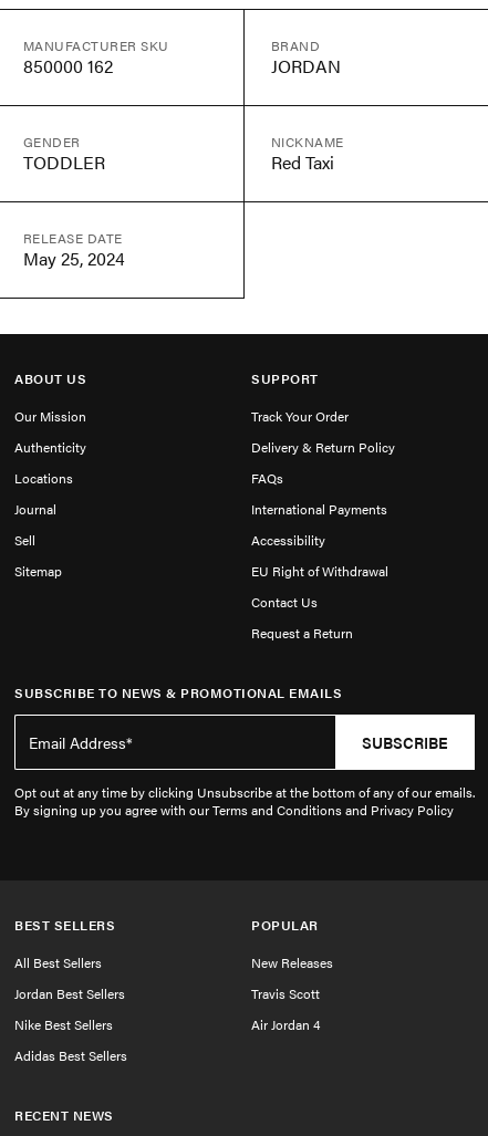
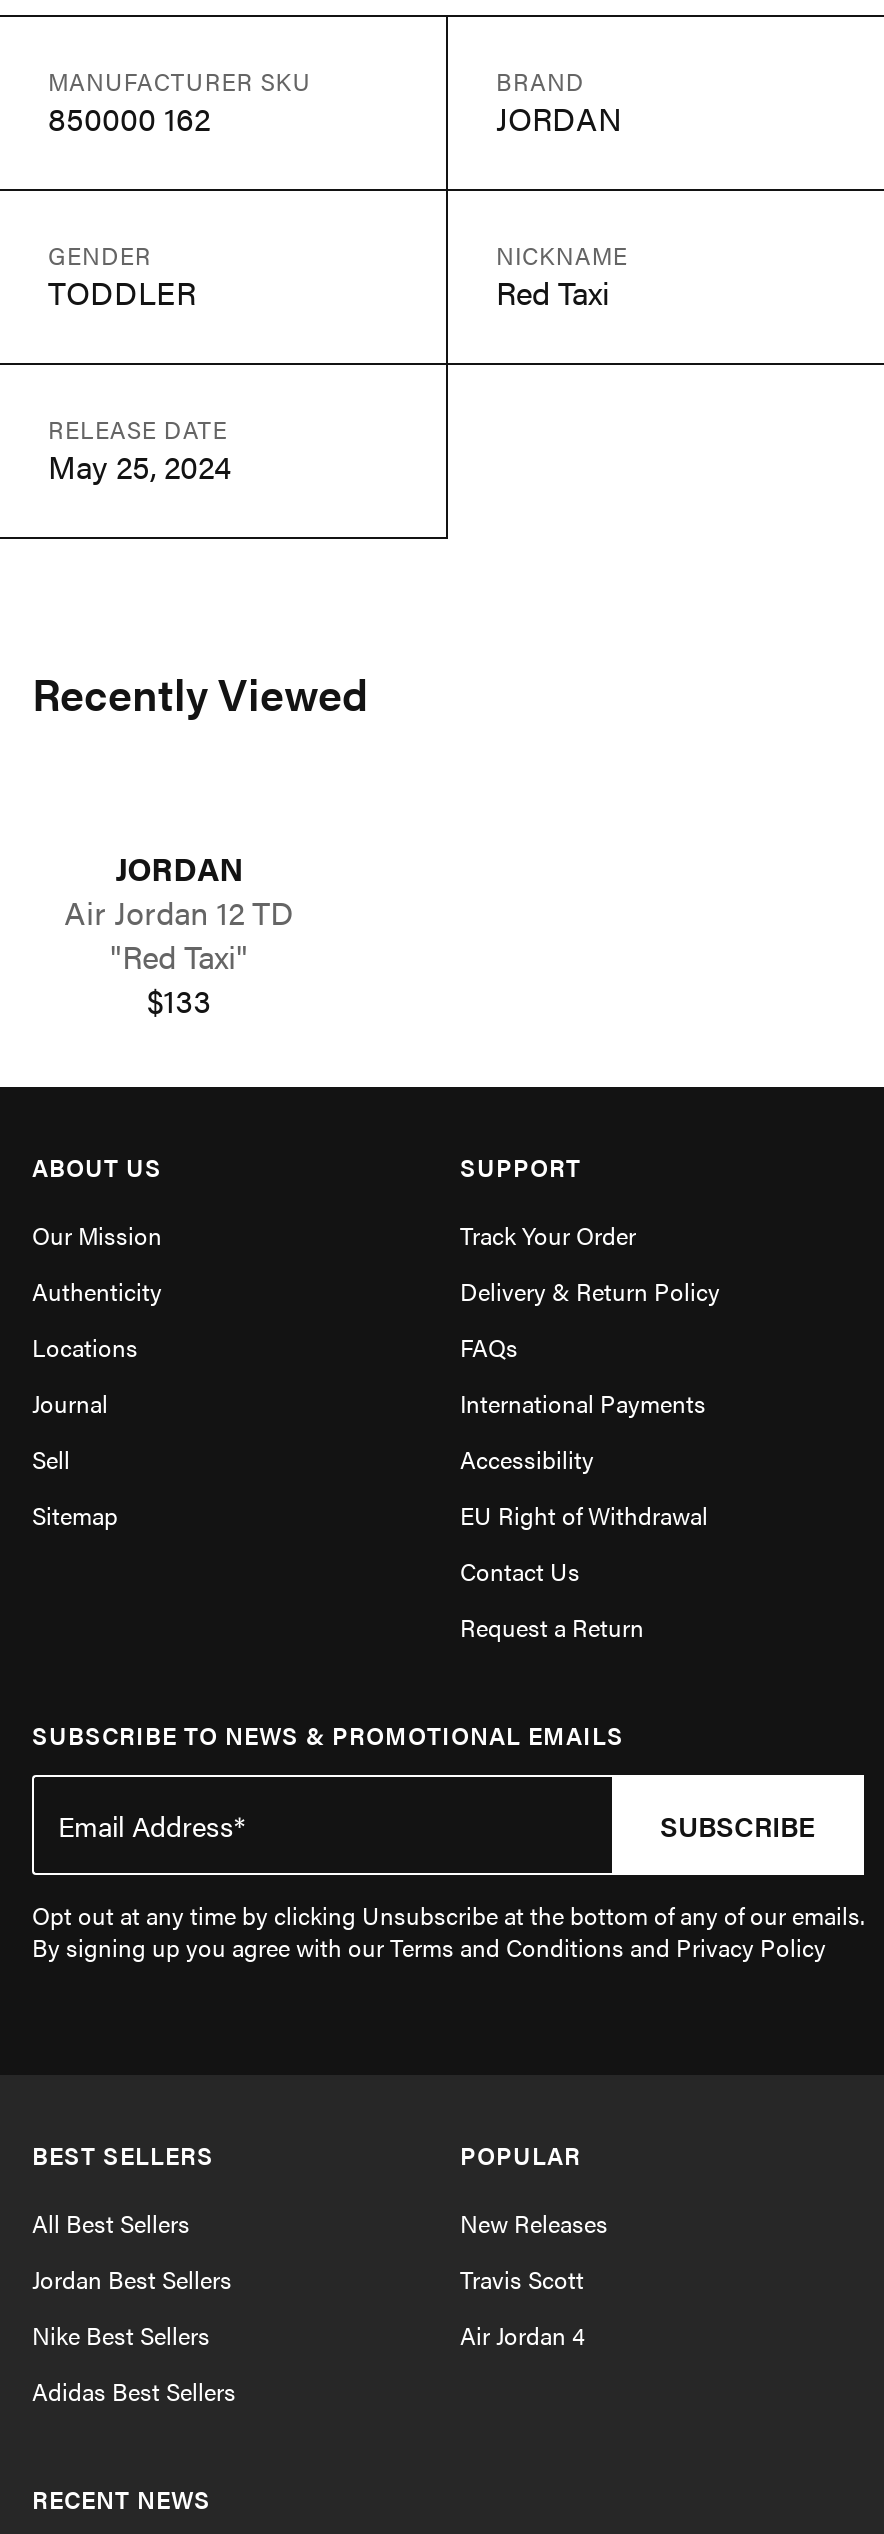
none -> [32,661,368,1023] Recently Viewed | JORDAN | Air Jordan 12 TD | "Red Taxi" | $133

